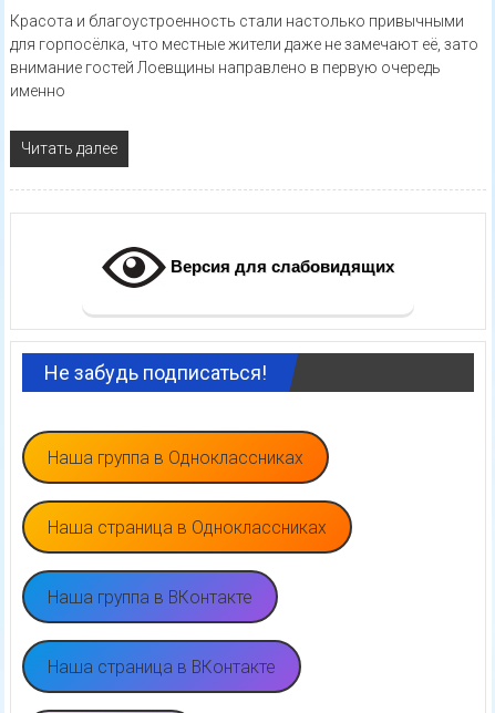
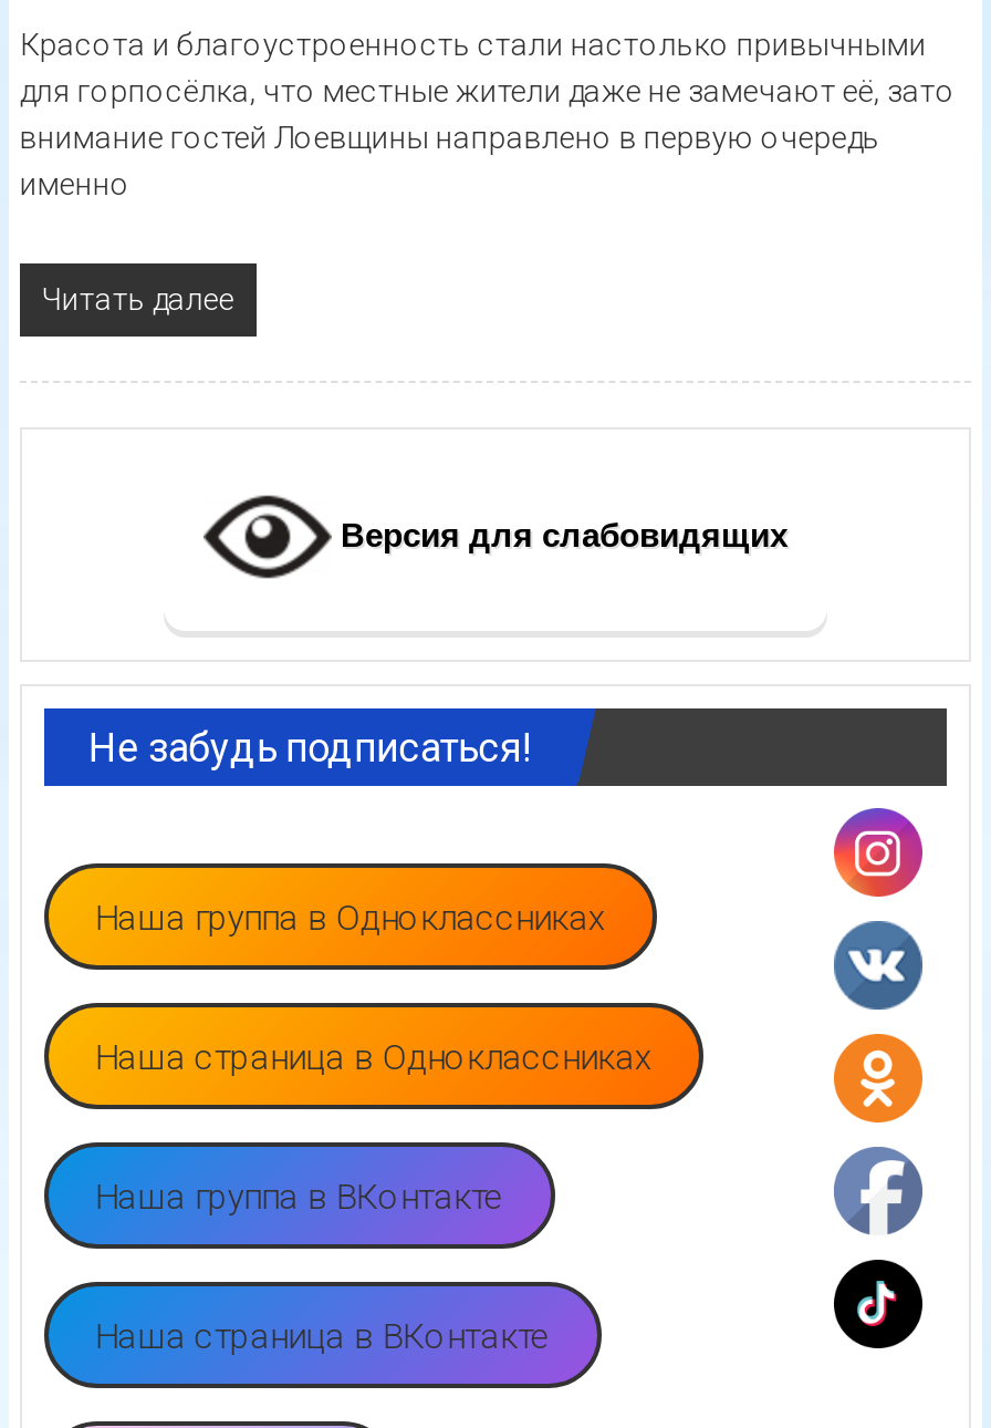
none -> [832,806,925,899] [image]
none -> [832,919,925,1012] [image]
none -> [832,1032,925,1125] [image]
none -> [832,1145,925,1235] [image]
none -> [832,1258,925,1351] [image]

